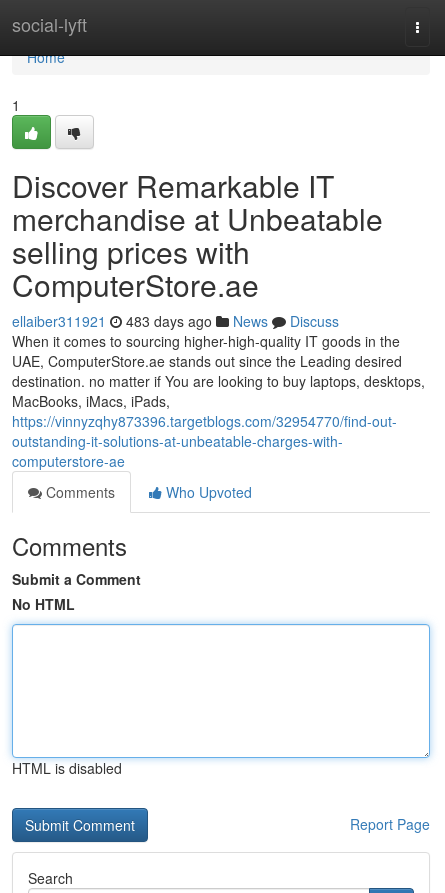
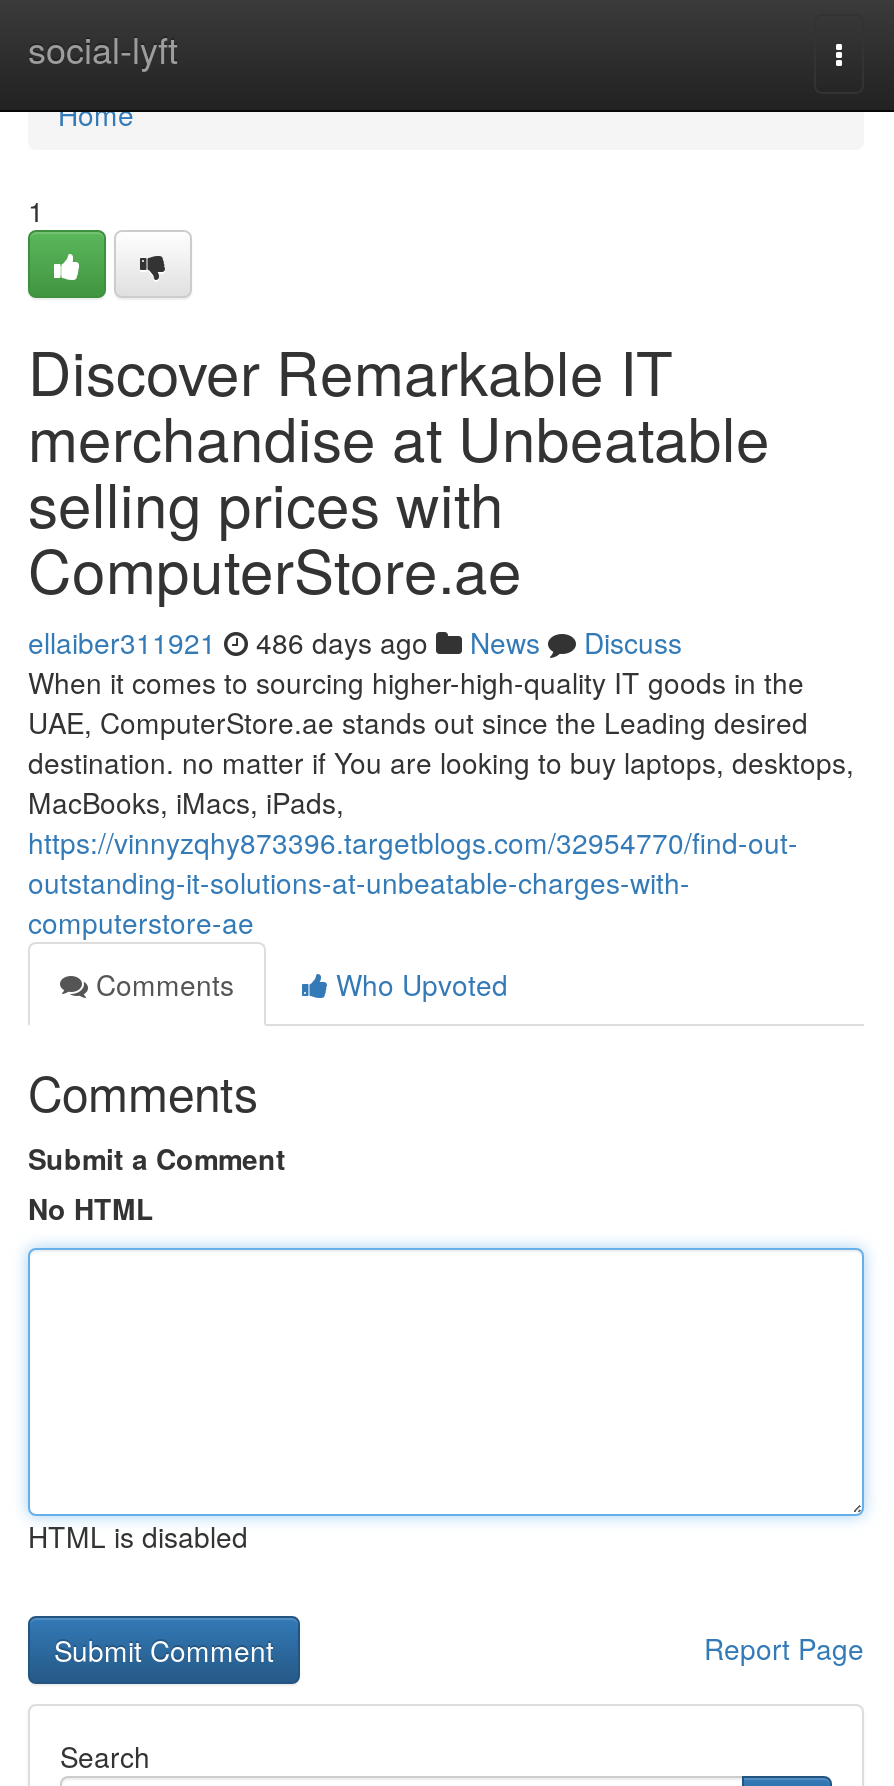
[12,311,339,331] ellaiber311921 483 days ago News Discuss -> [28,622,682,662] ellaiber311921 486 days ago News Discuss

